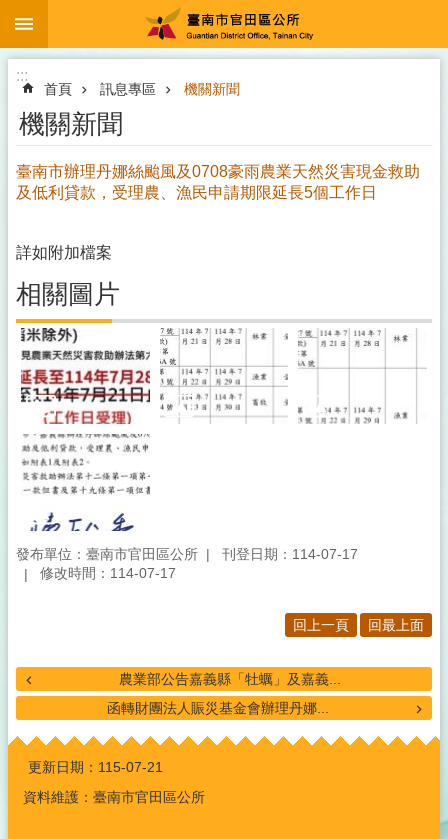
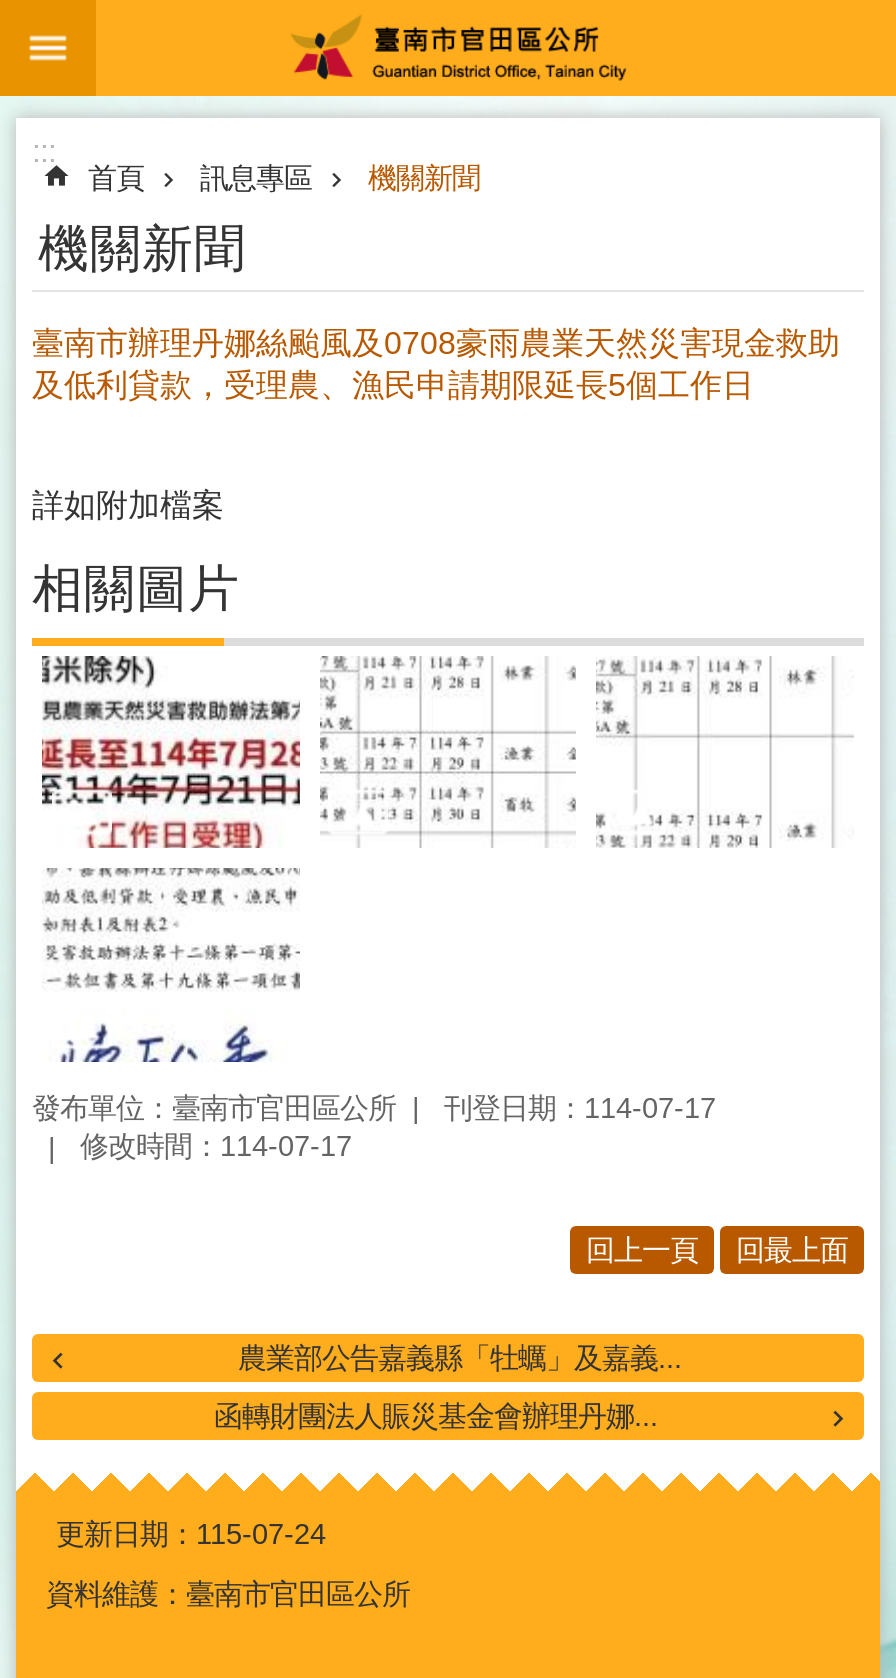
[28,759,163,775] 更新日期：115-07-21 -> [56,1519,326,1551] 更新日期：115-07-24

